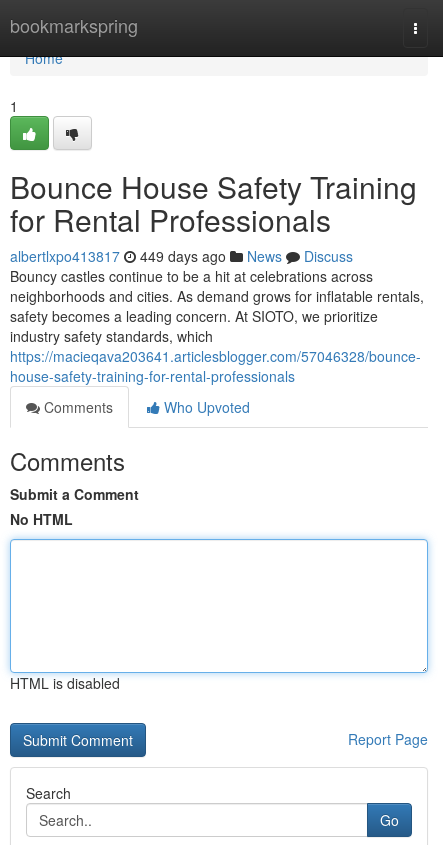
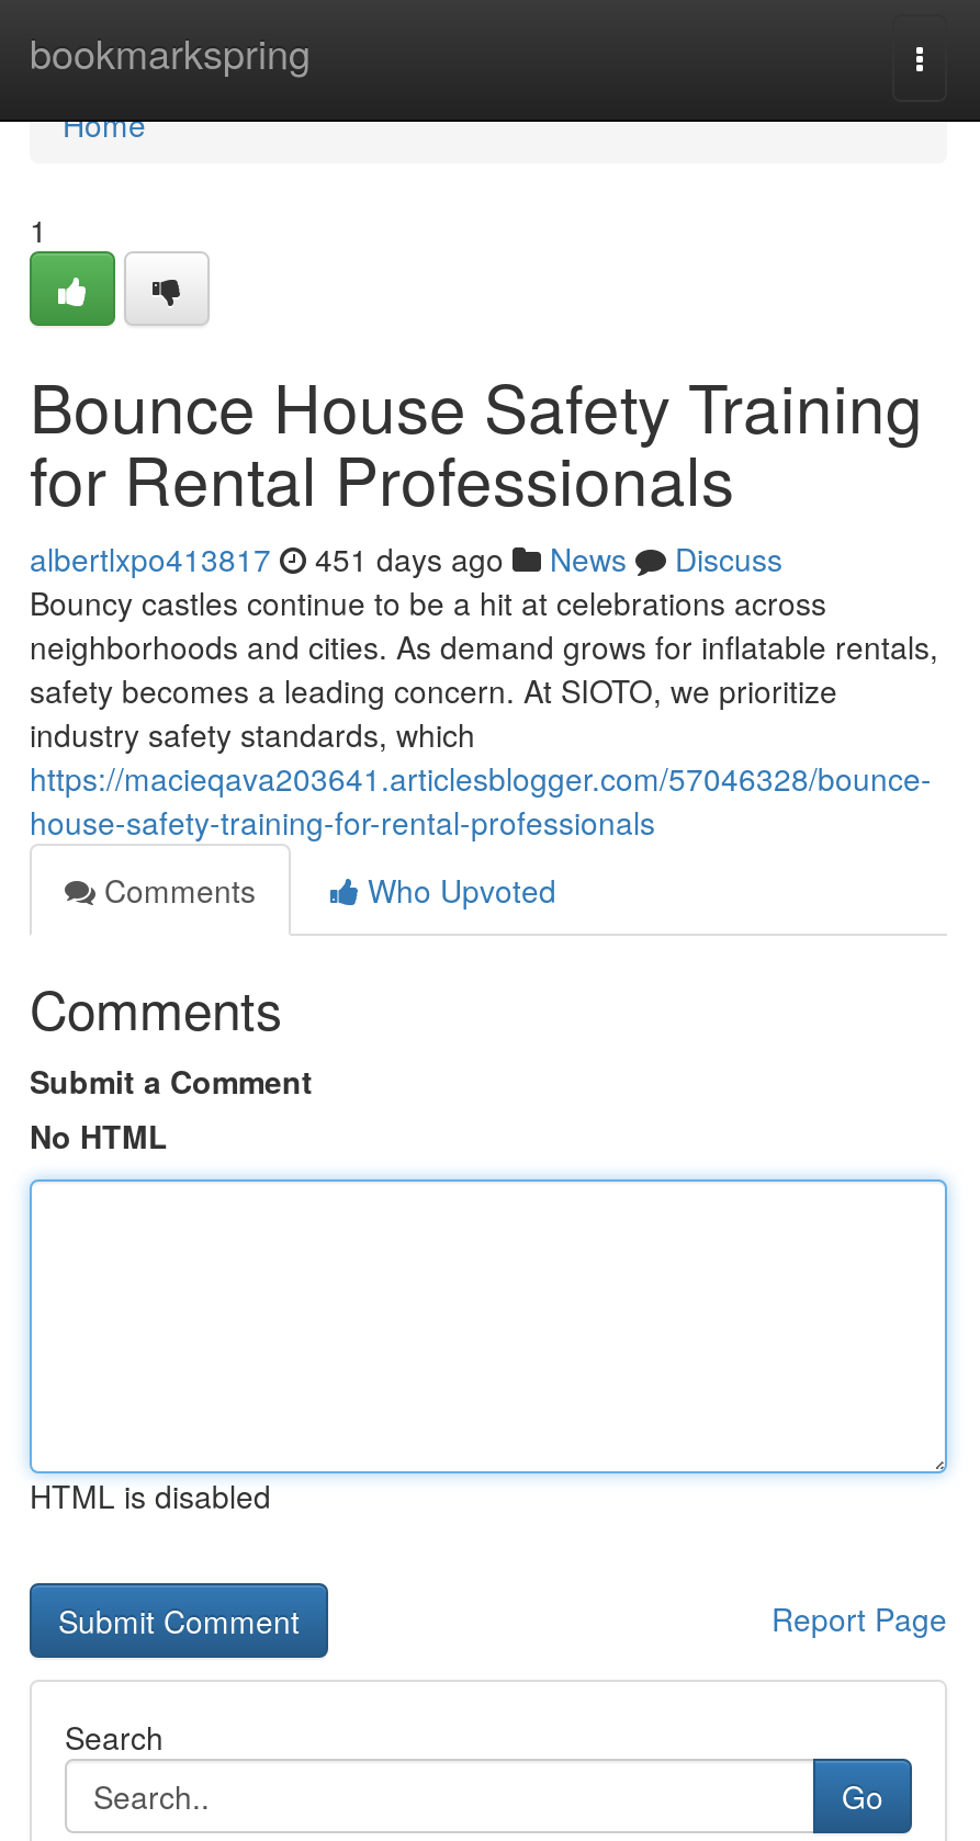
[10,246,353,266] albertlxpo413817 449 days ago News Discuss -> [30,537,782,580] albertlxpo413817 451 days ago News Discuss

